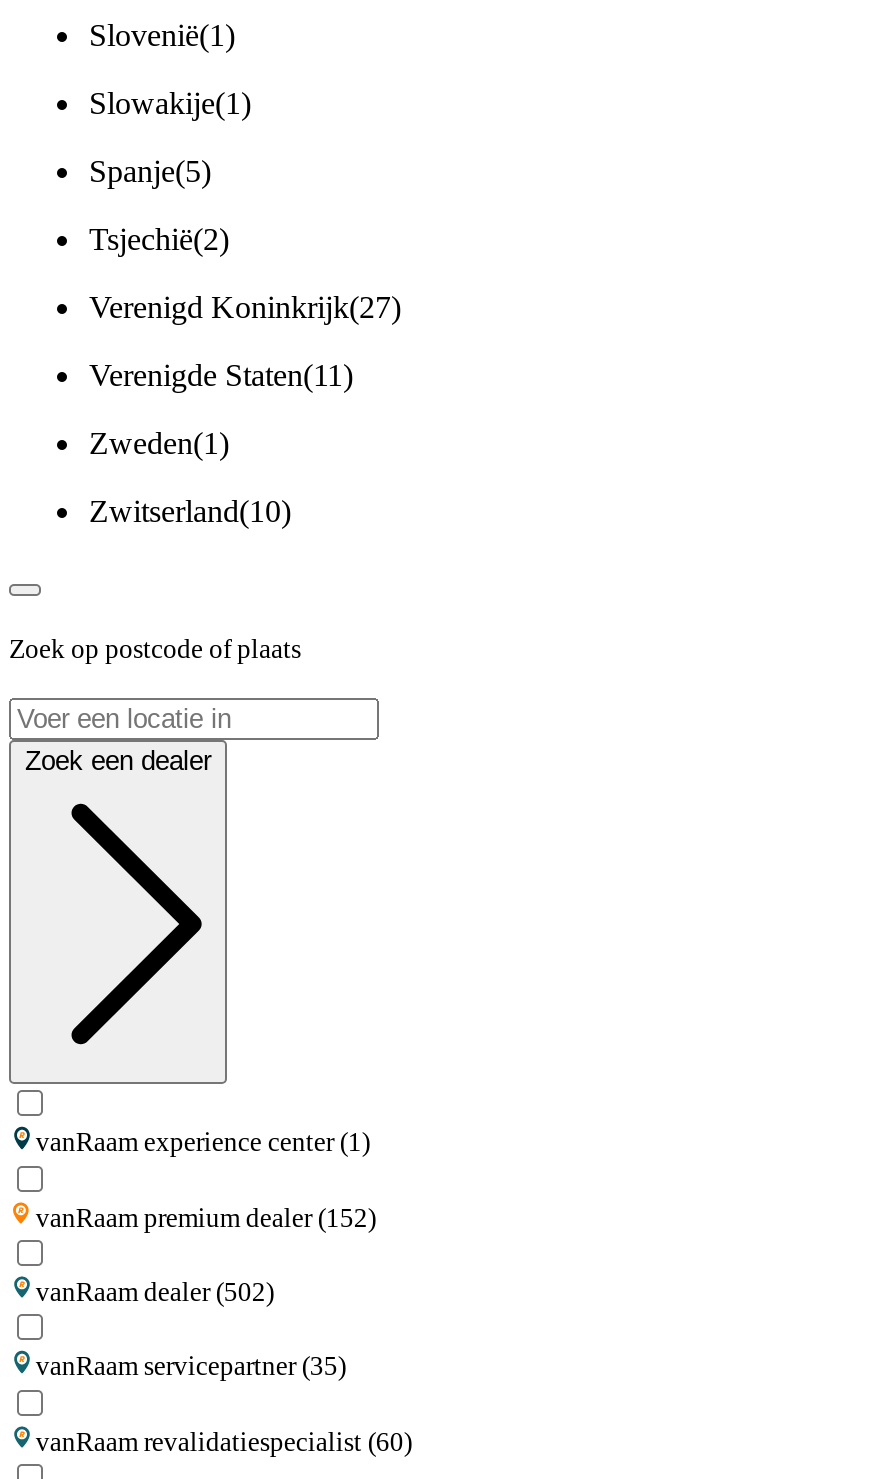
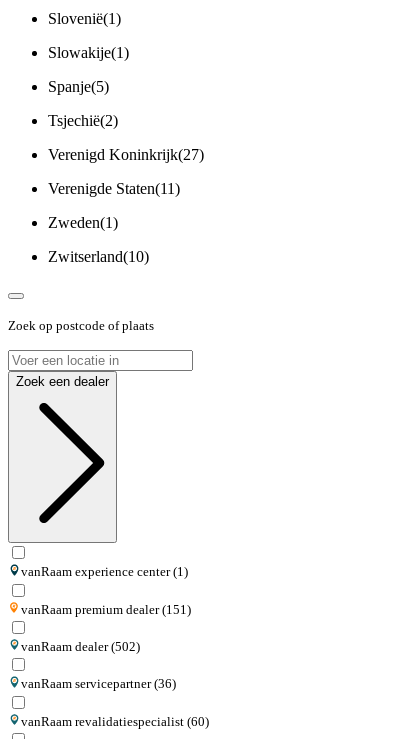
[36,1202,376,1232] vanRaam premium dealer (152) -> [21,602,191,617] vanRaam premium dealer (151)
[36,1351,346,1381] vanRaam servicepartner (35) -> [21,677,176,692] vanRaam servicepartner (36)

